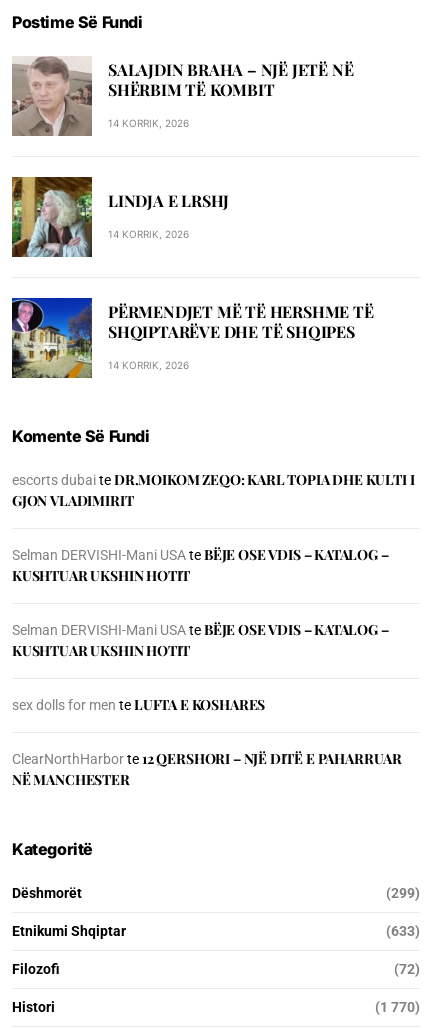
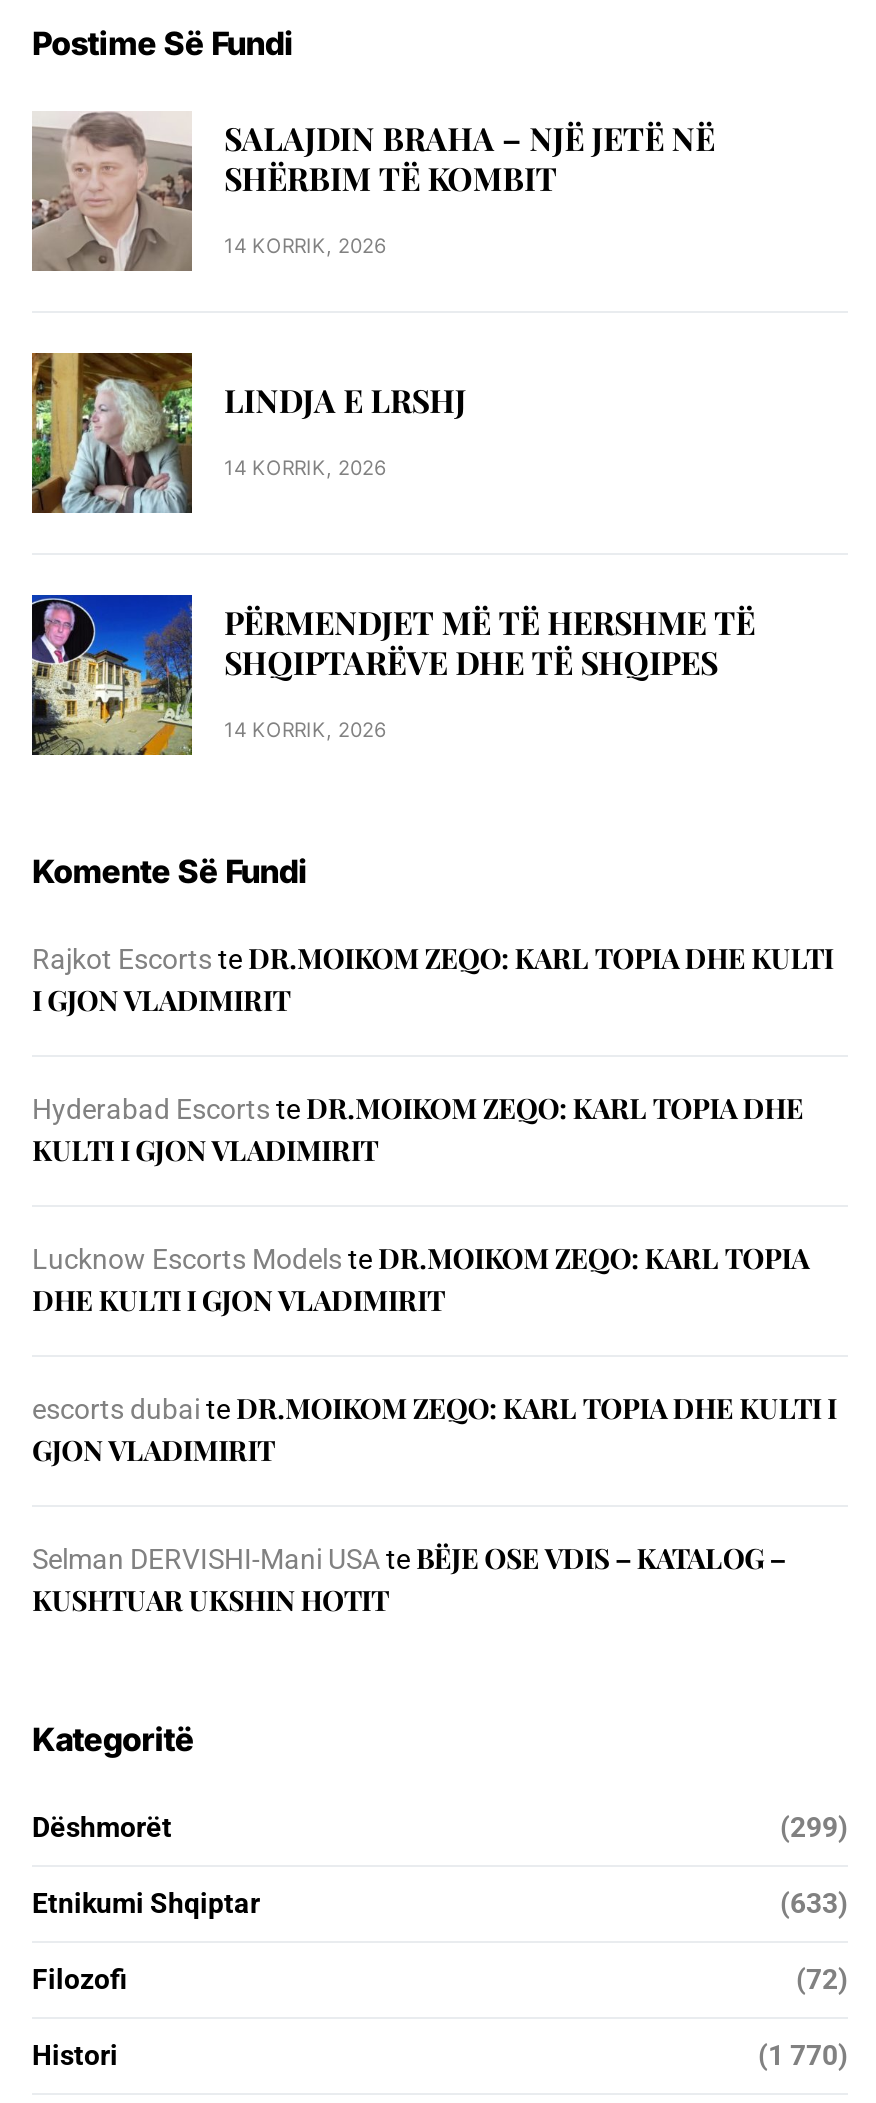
none -> [32,939,833,1319] Rajkot Escorts te DR.MOIKOM ZEQO: KARL TOPIA DHE KULTI | I GJON VLADIMIRIT | Hyderabad Escorts te DR.MOIKOM ZEQO: KARL TOPIA DHE | KULTI I GJON VLADIMIRIT | Lucknow Escorts Models te DR.MOIKOM ZEQO: KARL TOPIA | DHE KULTI I GJON VLADIMIRIT
moved [12,470,414,585] -> [32,1389,837,1619]: escorts dubai te DR.MOIKOM ZEQO: KARL TOPIA DHE KULTI I | GJON VLADIMIRIT | Selman DERVISHI-Mani USAte BЁJE OSE VDIS – KATALOG – | KUSHTUAR UKSHIN HOTIT
[12,620,402,789] Selman DERVISHI-Mani USAte BЁJE OSE VDIS – KATALOG – | KUSHTUAR UKSHIN HOTIT | sex dolls for men te LUFTA E KOSHARES | ClearNorthHarbor te 12 QERSHORI – NJË DITË E PAHARRUAR | NË MANCHESTER -> none

